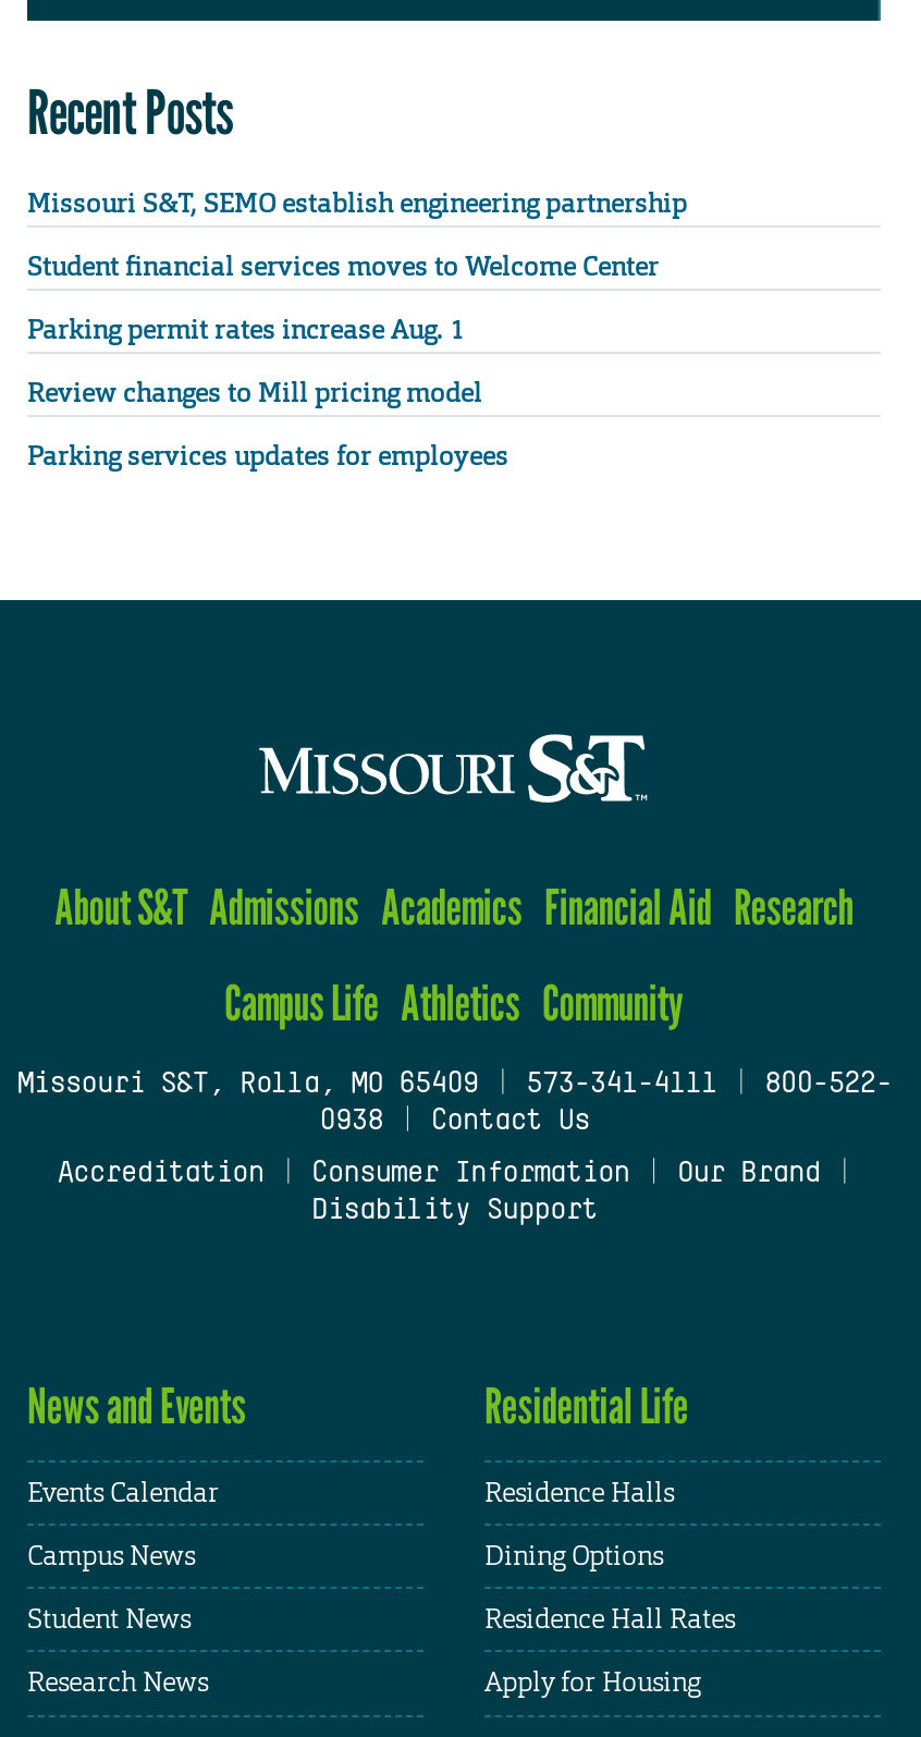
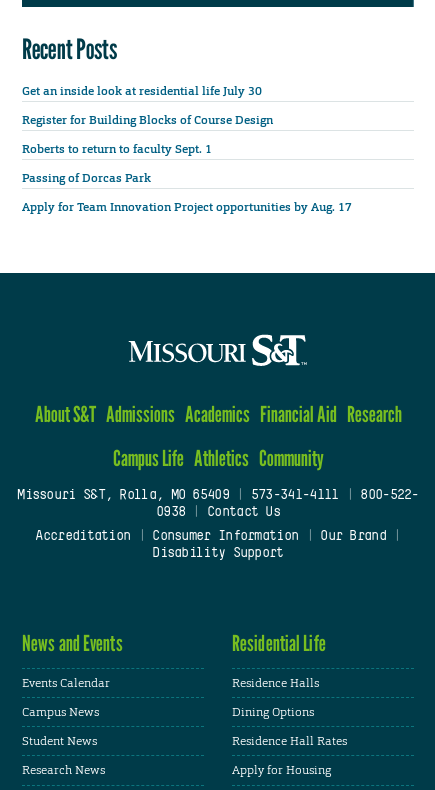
[27,185,687,220] Missouri S&T, SEMO establish engineering partnership -> [22,83,262,99] Get an inside look at residential life July 30
[27,249,659,284] Student financial services moves to Welcome Center -> [22,112,273,128] Register for Building Blocks of Course Design
[27,312,465,347] Parking permit rates increase Aug. 1 -> [22,141,215,157] Roberts to return to faculty Sept. 1
[27,375,482,410] Review changes to Mill pricing model -> [22,170,151,186] Passing of Dorcas Park
[27,439,508,474] Parking services updates for employees -> [22,199,352,215] Apply for Team Innovation Project opportunities by Aug. 17

